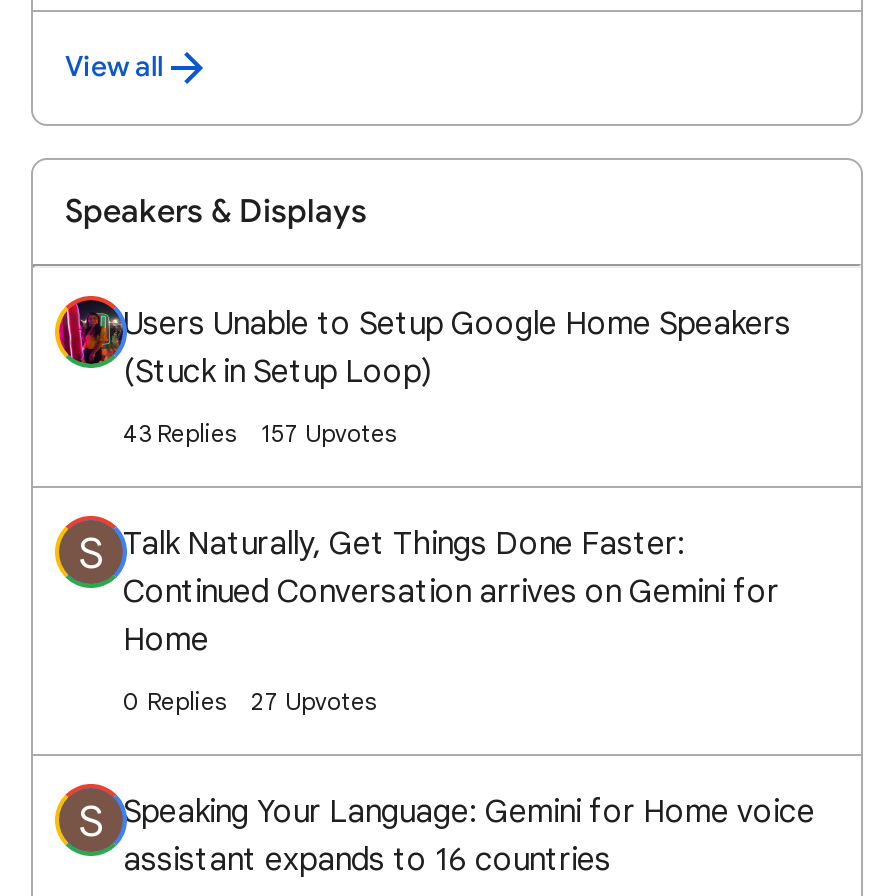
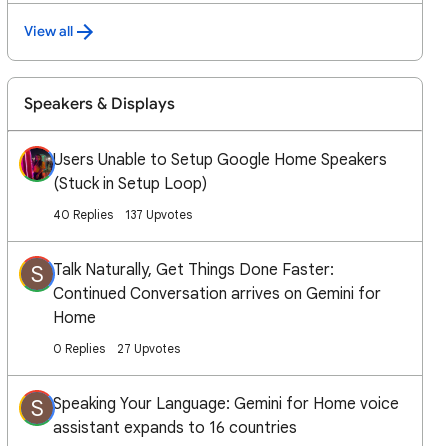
[123,418,237,448] 43 Replies -> [53,207,113,222] 40 Replies
[261,418,397,448] 157 Upvotes -> [125,207,192,222] 137 Upvotes

